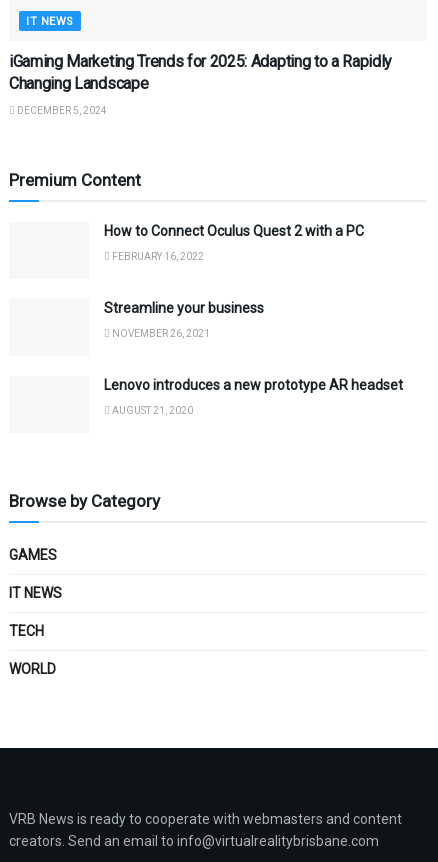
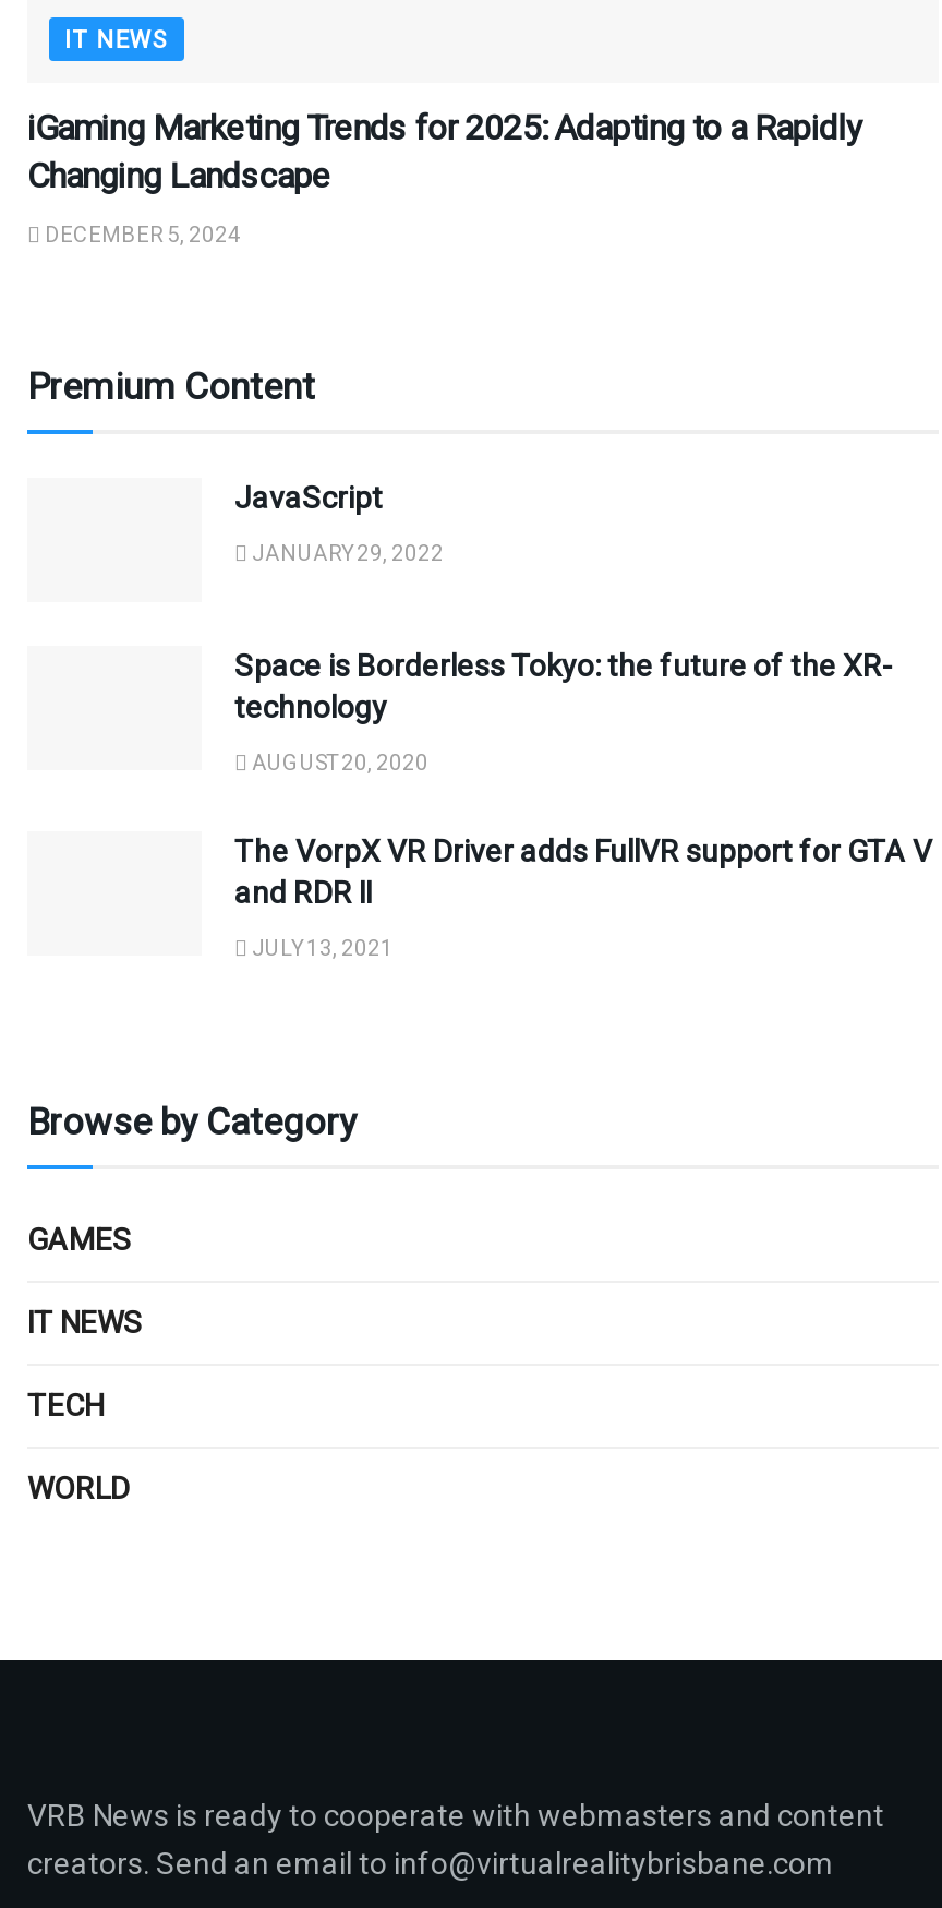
[104,223,364,239] How to Connect Oculus Quest 2 with a PC -> [234,479,383,514] JavaScript
[110,251,204,262] FEBRUARY 16, 2022 -> [247,540,444,564] JANUARY 29, 2022
[104,300,264,316] Streamline your business -> [234,648,893,724] Space is Borderless Tokyo: the future of the XR- | technology
[110,328,210,339] NOVEMBER 26, 2021 -> [247,750,428,774] AUGUST 20, 2020
[104,377,403,393] Lenovo introduces a new prototype AR headset -> [234,833,932,910] The VorpX VR Driver adds FullVR support for GTA V | and RDR II
[110,405,193,416] AUGUST 21, 2020 -> [247,936,394,960] JULY 13, 2021

